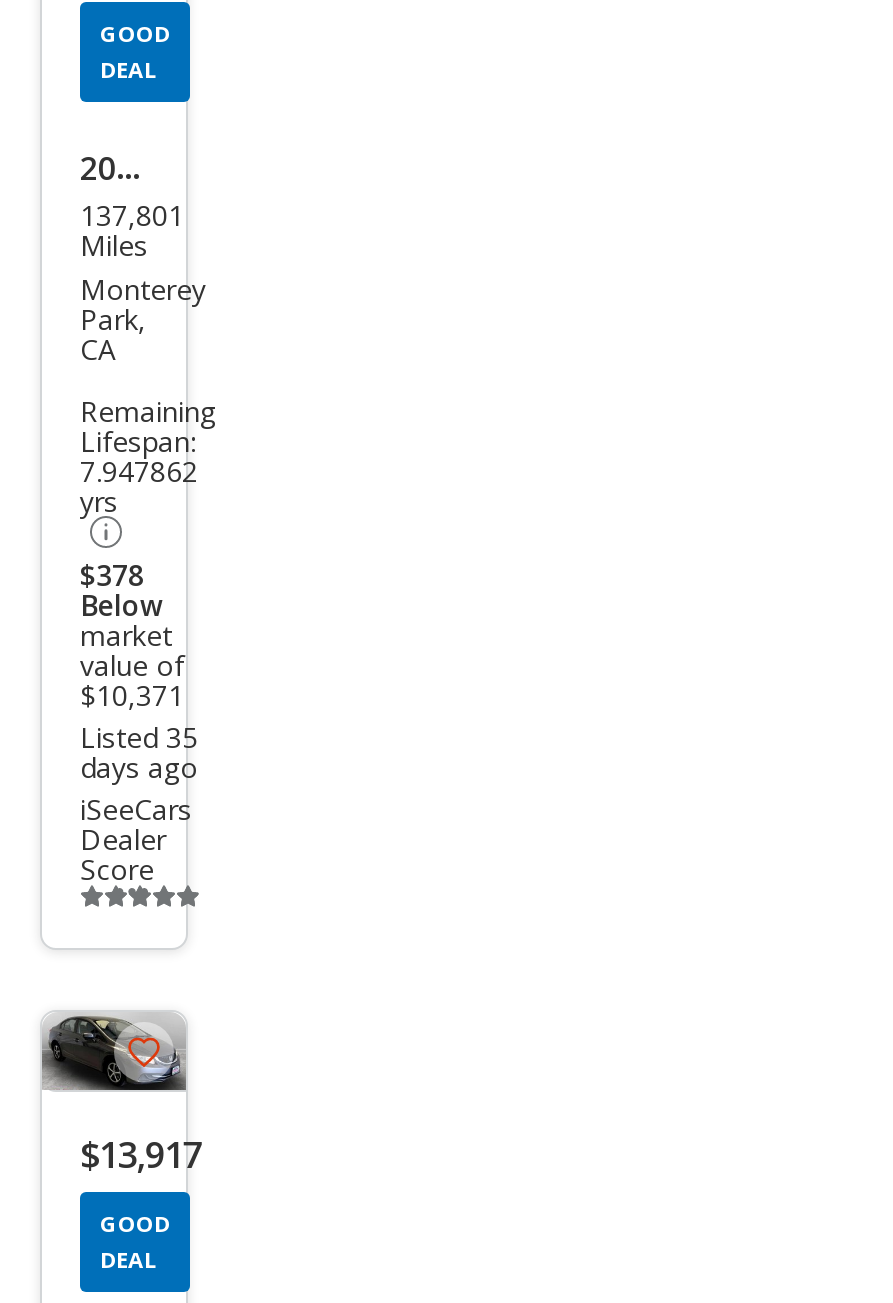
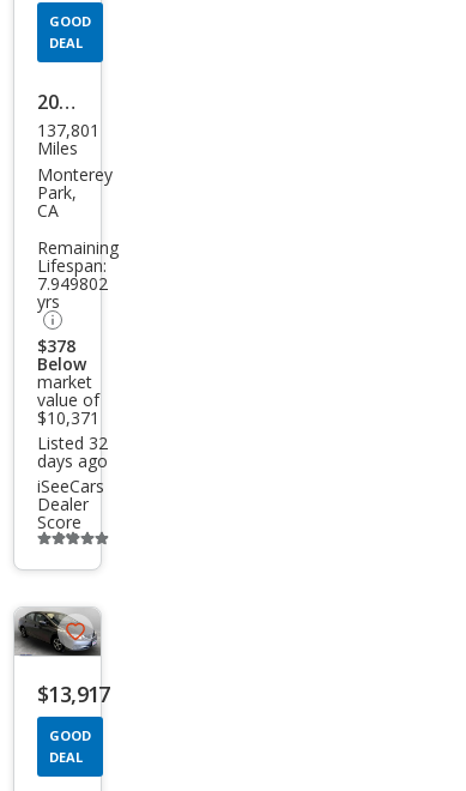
[80,451,198,489] 7.947862 -> [37,272,108,295] 7.949802
[80,718,198,756] Listed 35 -> [37,432,108,455] Listed 32

